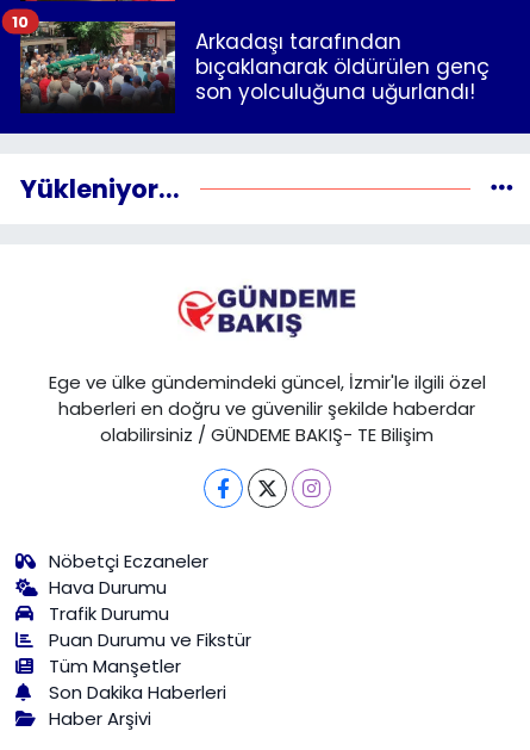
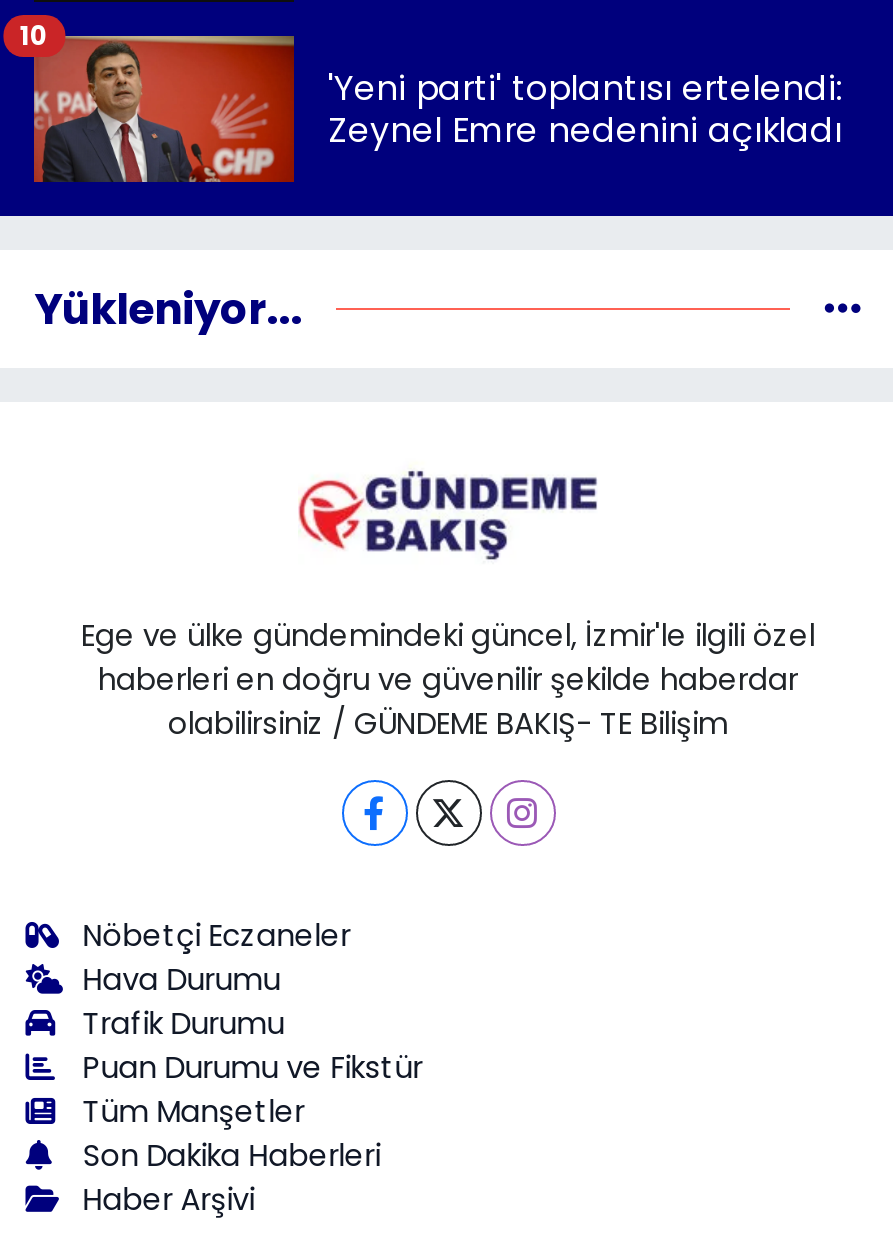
[20,20,490,114] [image] | Arkadaşı tarafından | bıçaklanarak öldürülen genç | son yolculuğuna uğurlandı! -> [32,34,842,184] [image] | 'Yeni parti' toplantısı ertelendi: | Zeynel Emre nedenini açıkladı

